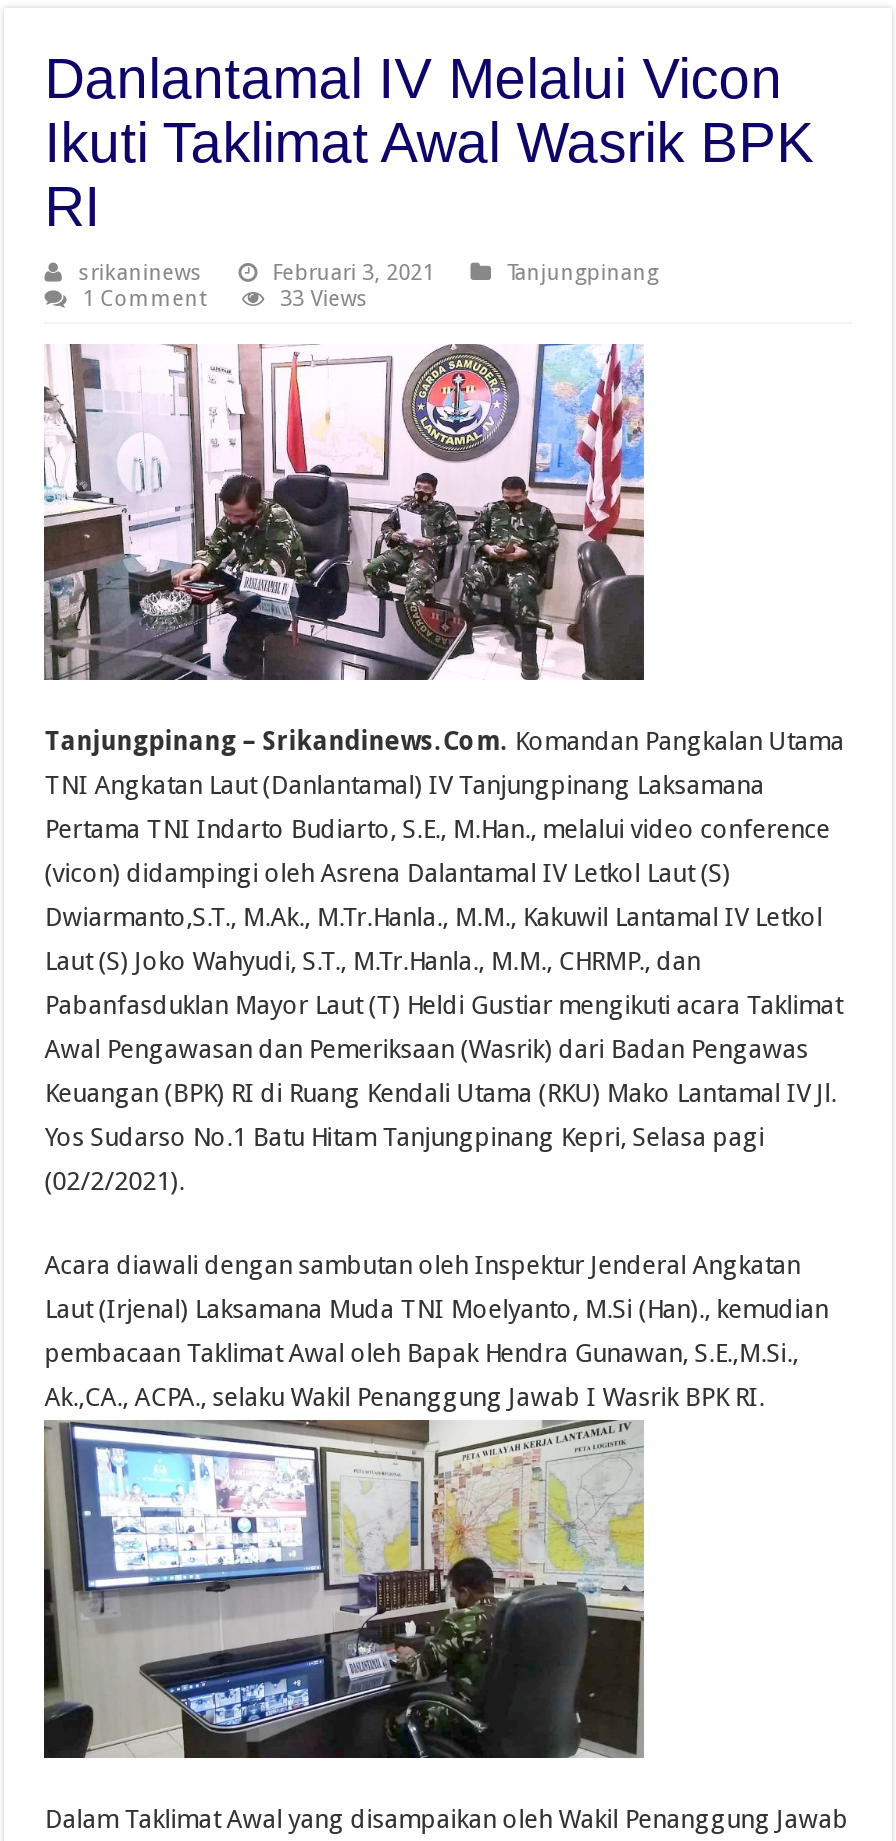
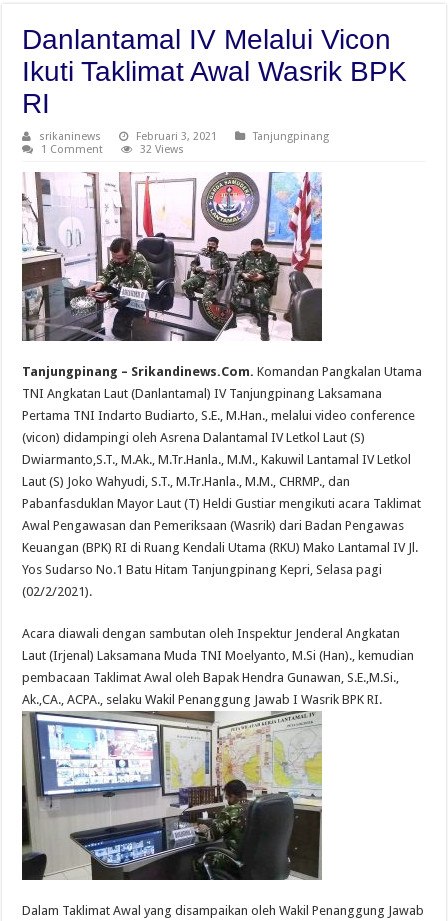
[280,285,368,311] 33 Views -> [140,143,184,156] 32 Views

